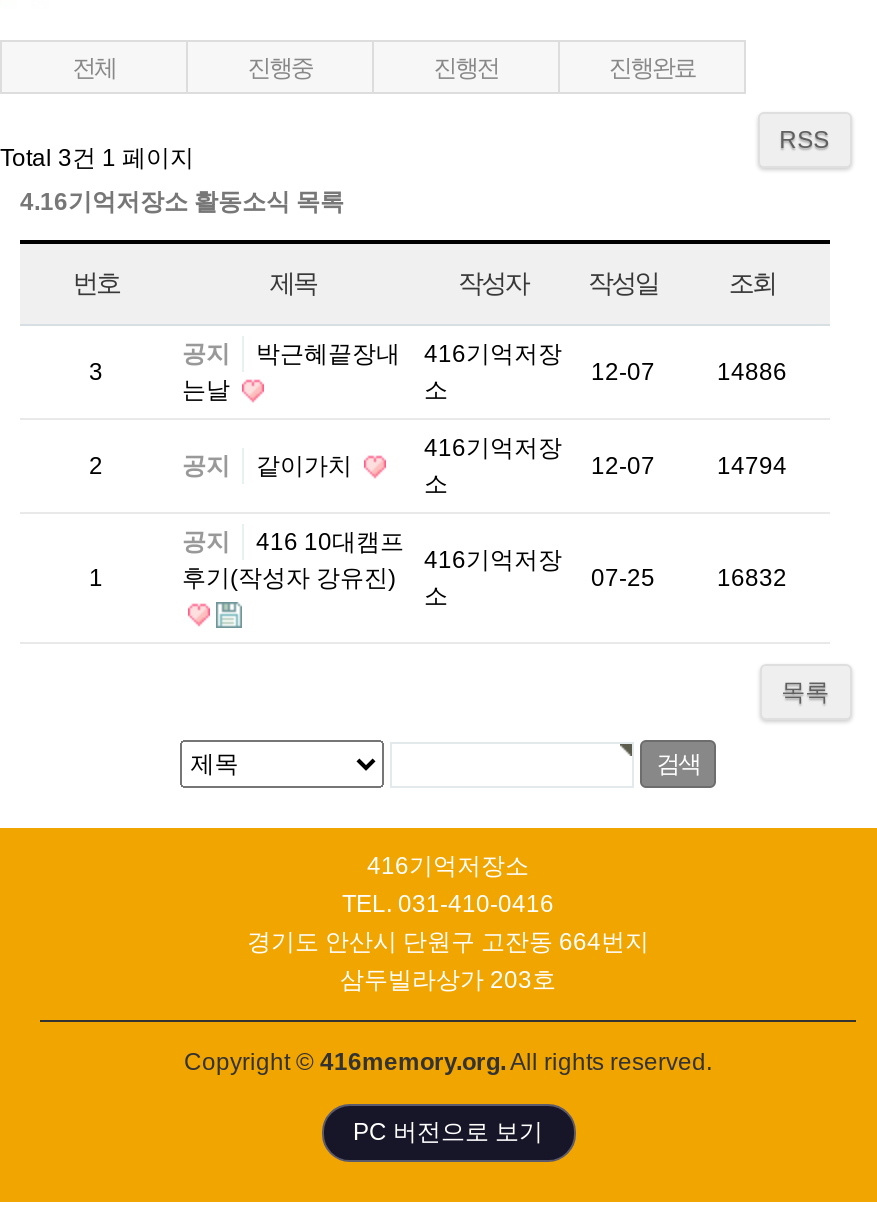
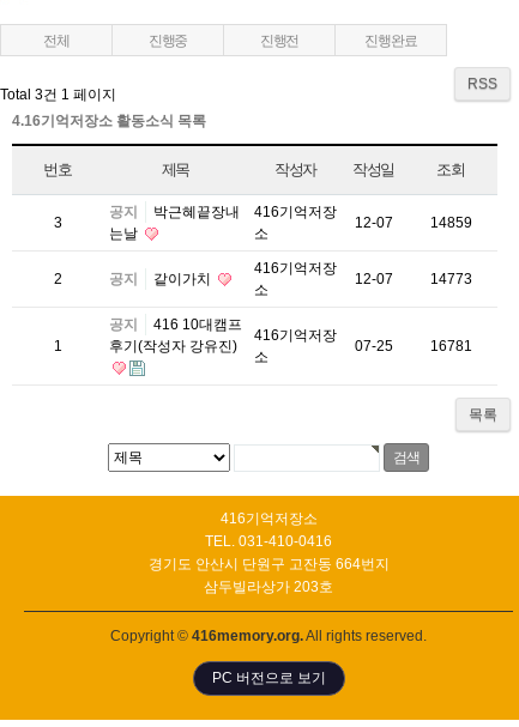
[717,358,787,386] 14886 -> [430,214,472,231] 14859
[717,452,787,480] 14794 -> [430,271,472,287] 14773
[717,564,787,592] 16832 -> [430,338,472,355] 16781

